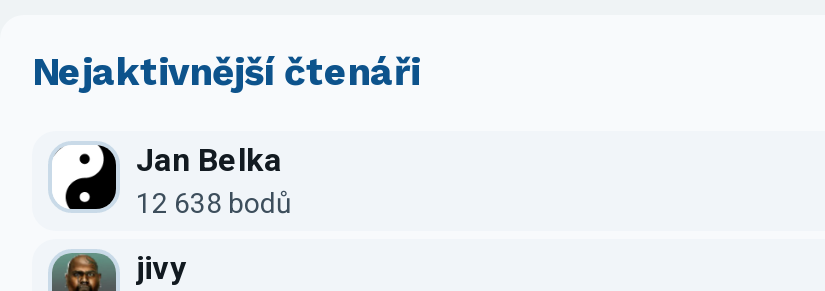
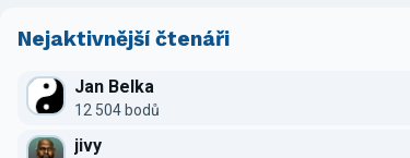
[136,187,292,219] 12 638 bodů -> [74,101,160,119] 12 504 bodů

